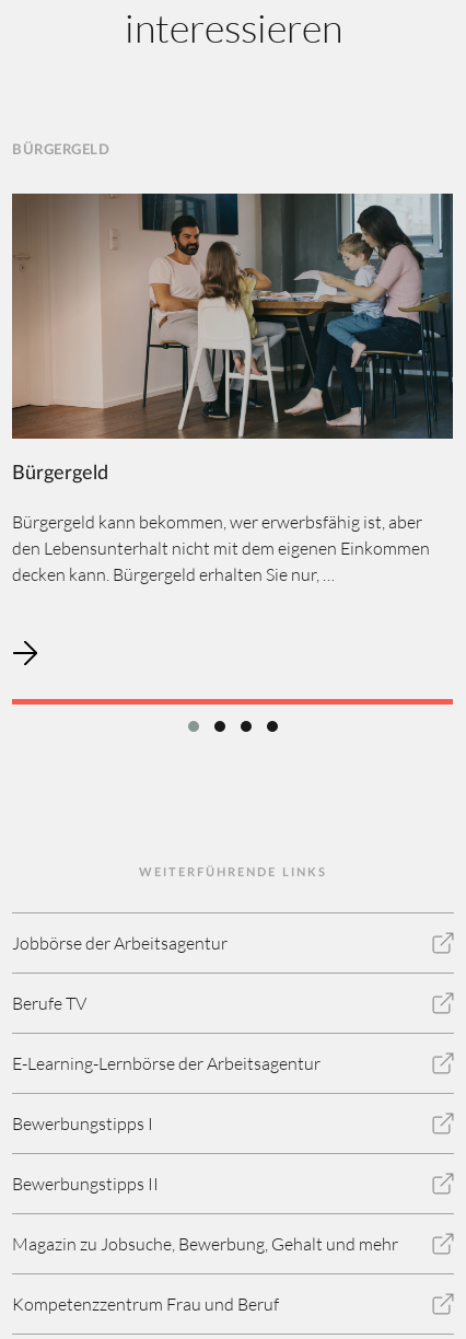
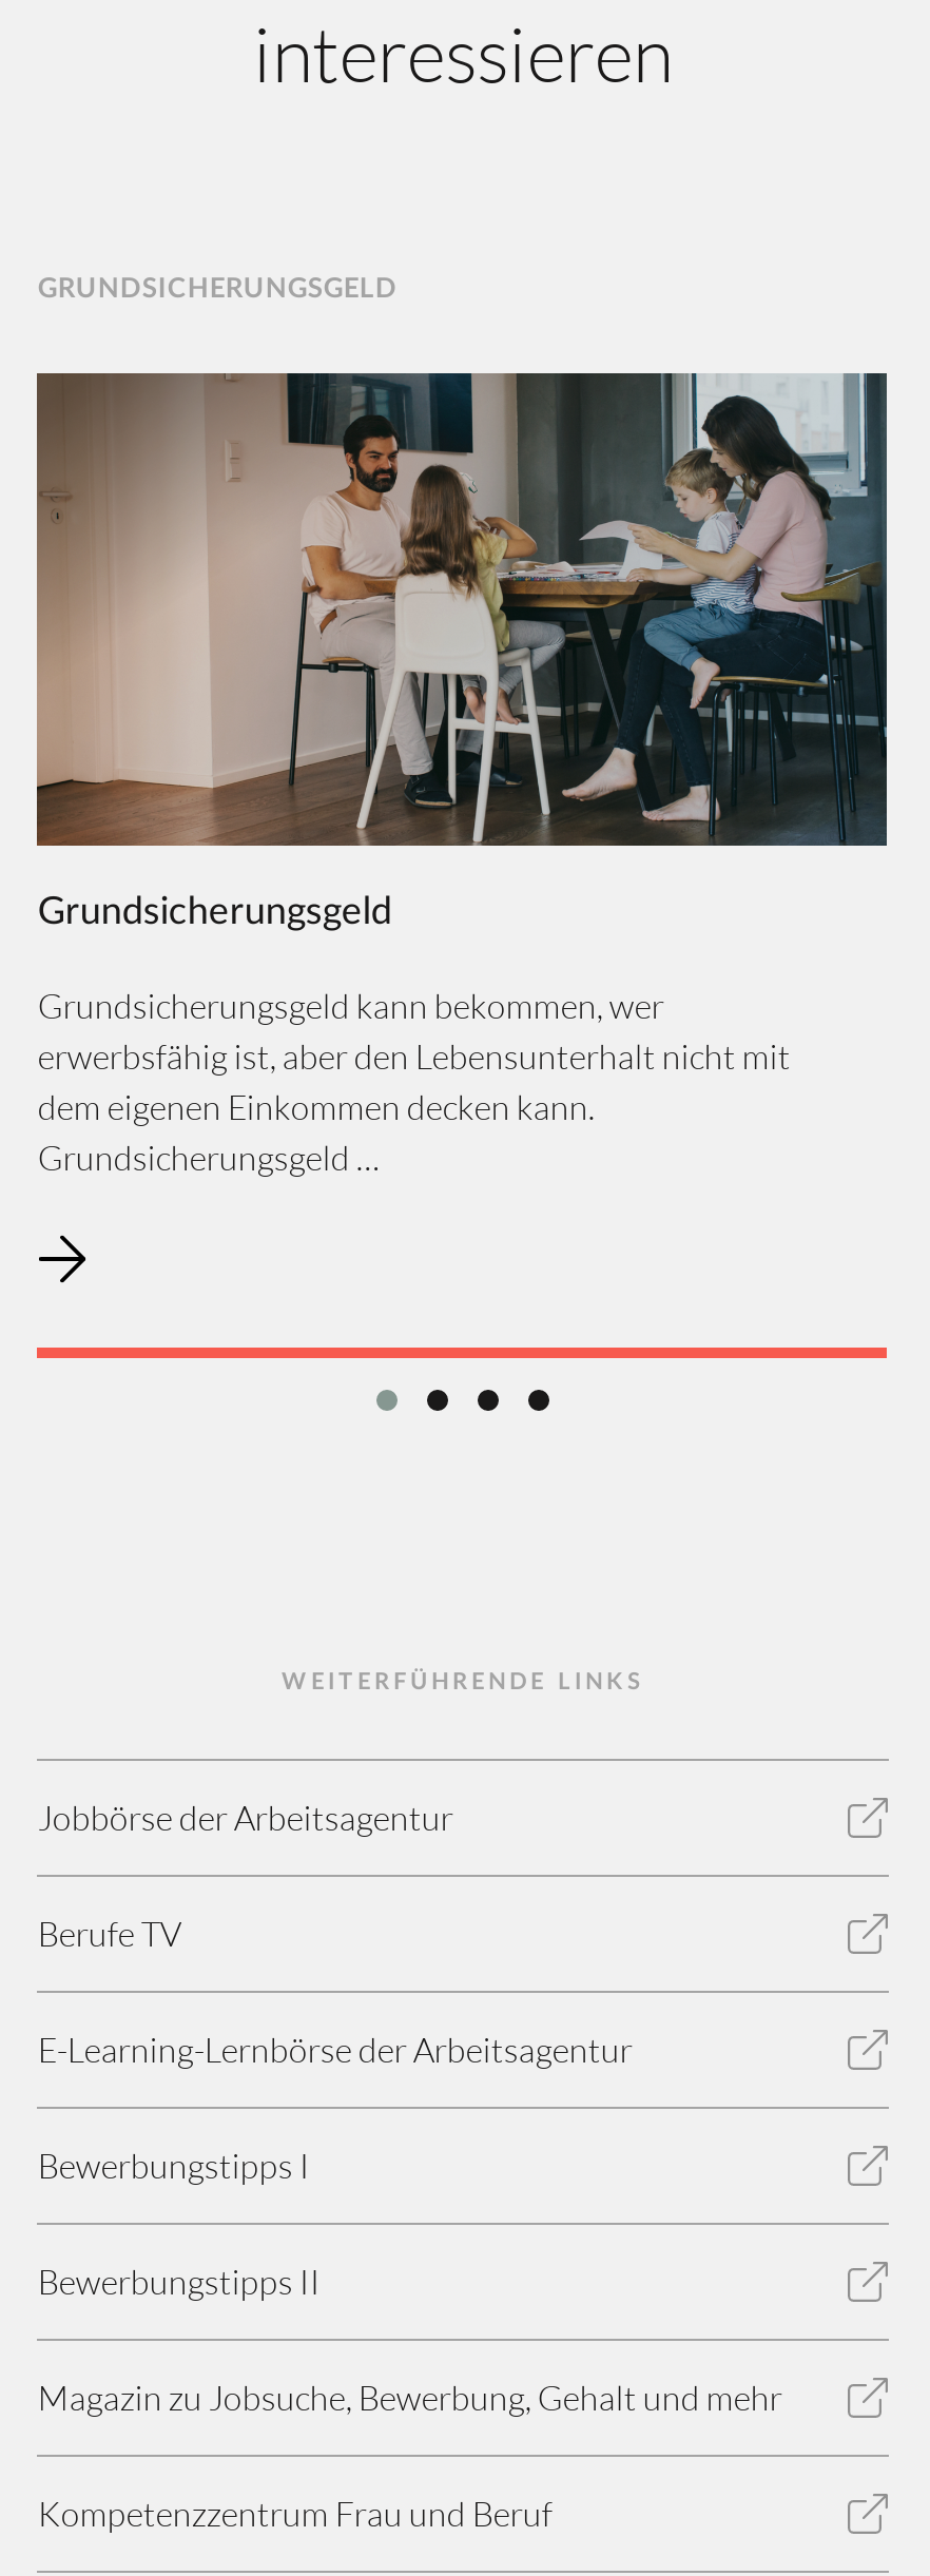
[12,143,110,158] BÜRGERGELD -> [38,276,397,304] GRUNDSICHERUNGSGELD
[12,464,109,484] Bürgergeld -> [38,895,392,933] Grundsicherungsgeld
[12,511,430,584] Bürgergeld kann bekommen, wer erwerbsfähig ist, aber | den Lebensunterhalt nicht mit dem eigenen Einkommen | decken kann. Bürgergeld erhalten Sie nur, … -> [38,985,791,1177] Grundsicherungsgeld kann bekommen, wer | erwerbsfähig ist, aber den Lebensunterhalt nicht mit | dem eigenen Einkommen decken kann. | Grundsicherungsgeld …

